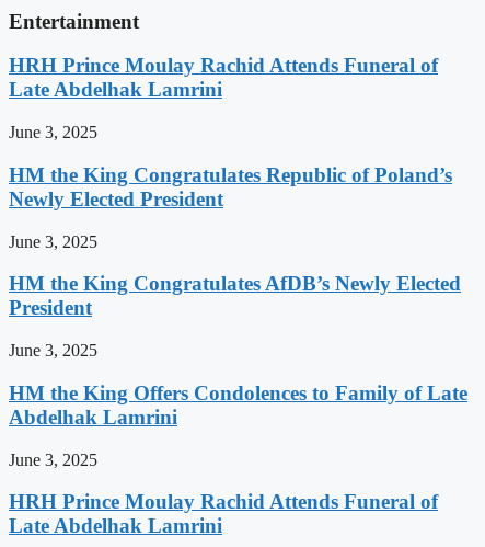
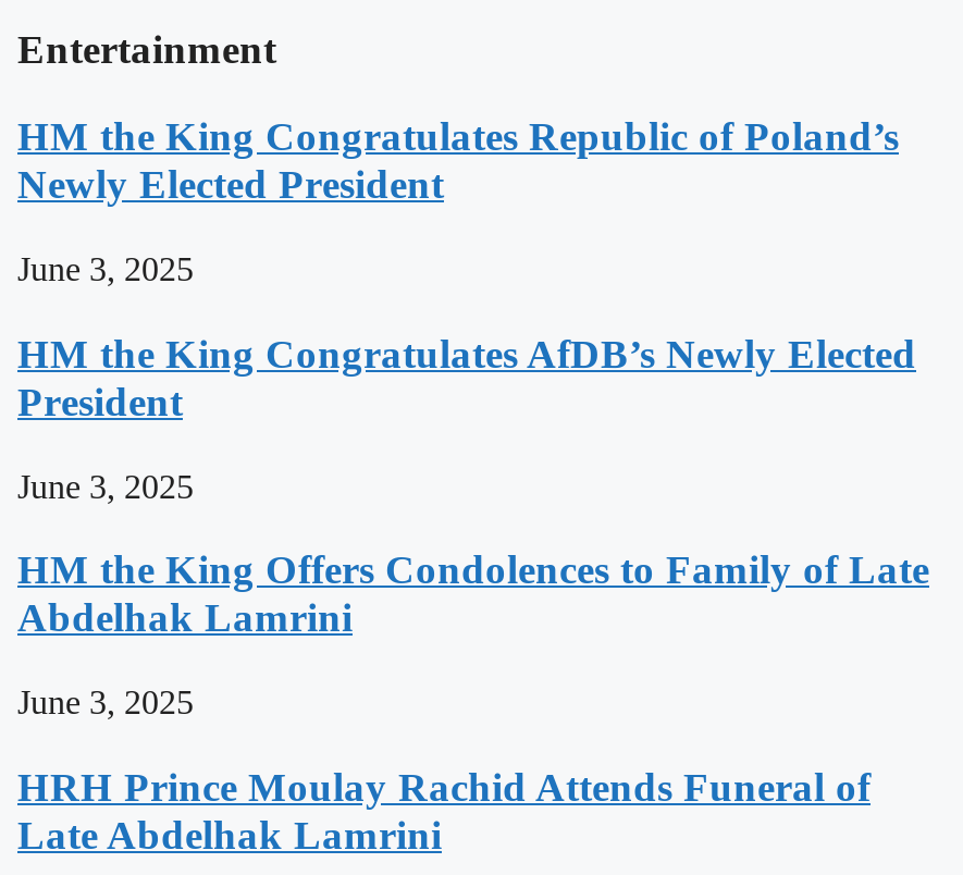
[9,54,438,142] HRH Prince Moulay Rachid Attends Funeral of | Late Abdelhak Lamrini | June 3, 2025 -> none

